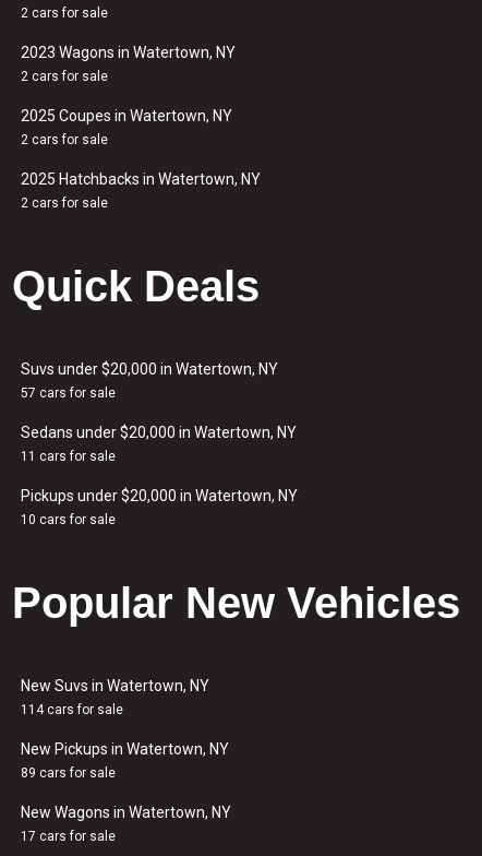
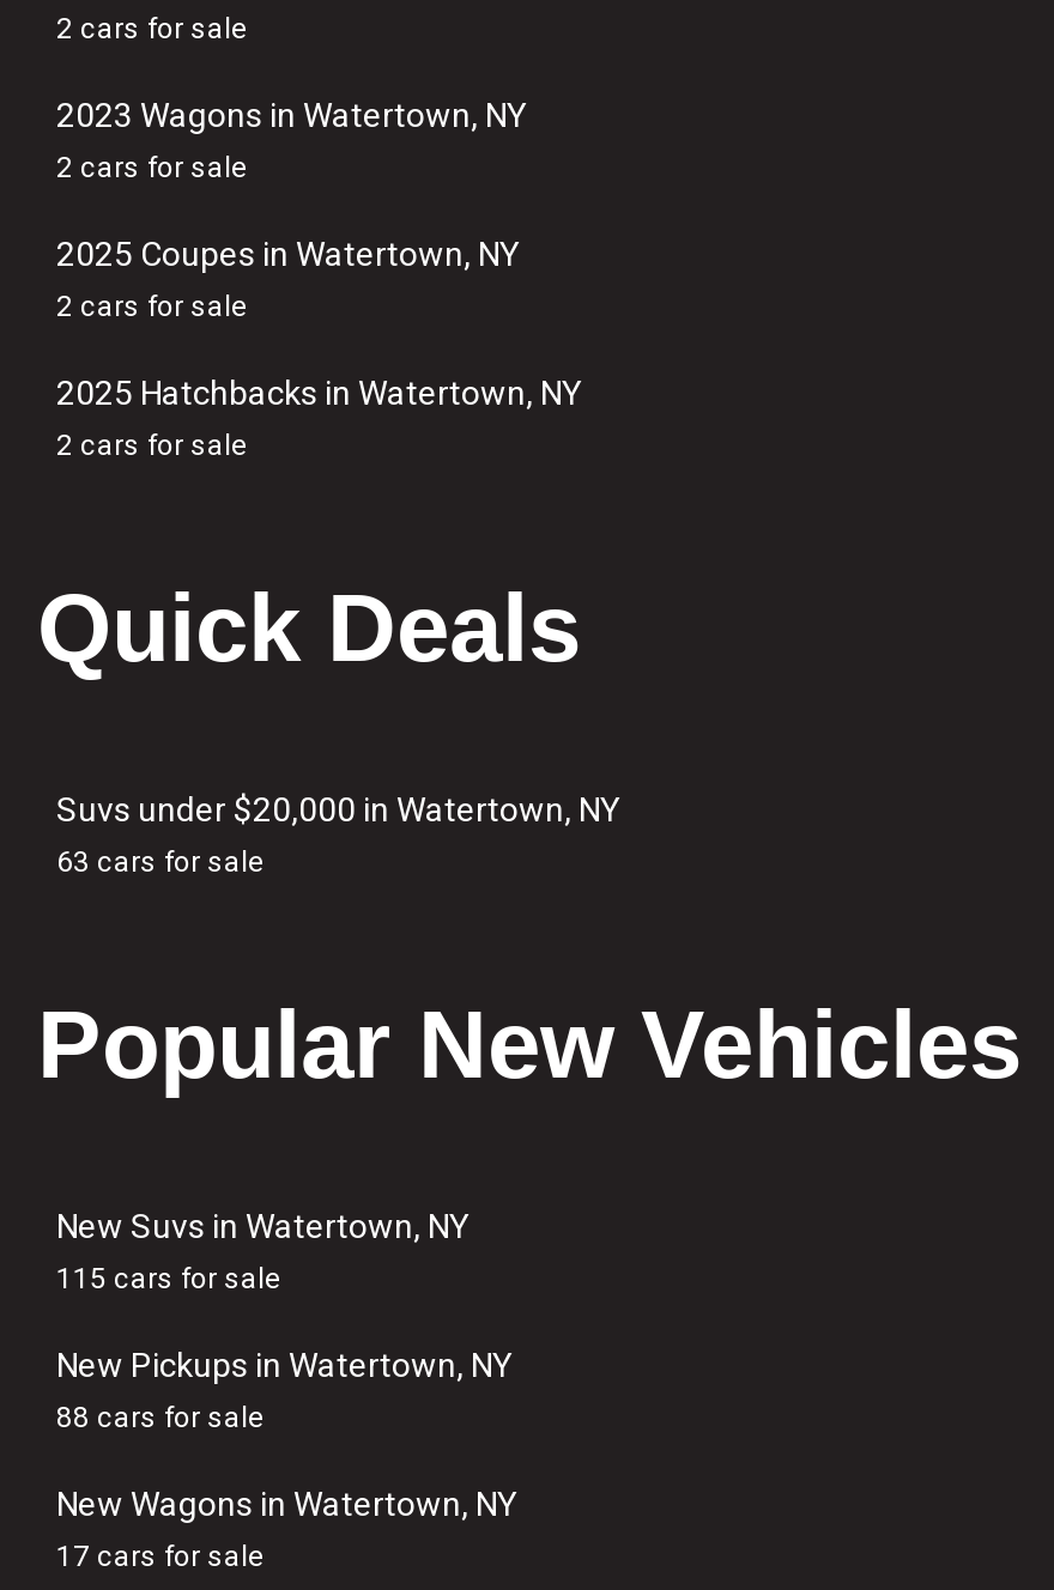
[21,385,298,527] 57 cars for sale | Sedans under $20,000 in Watertown, NY | 11 cars for sale | Pickups under $20,000 in Watertown, NY | 10 cars for sale -> [56,845,265,879] 63 cars for sale
[21,702,123,717] 114 cars for sale -> [56,1262,281,1295] 115 cars for sale
[21,765,116,781] 89 cars for sale -> [56,1401,265,1434] 88 cars for sale

